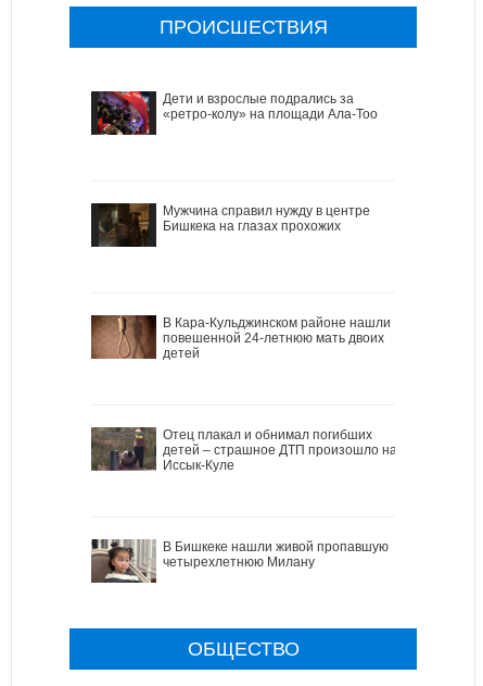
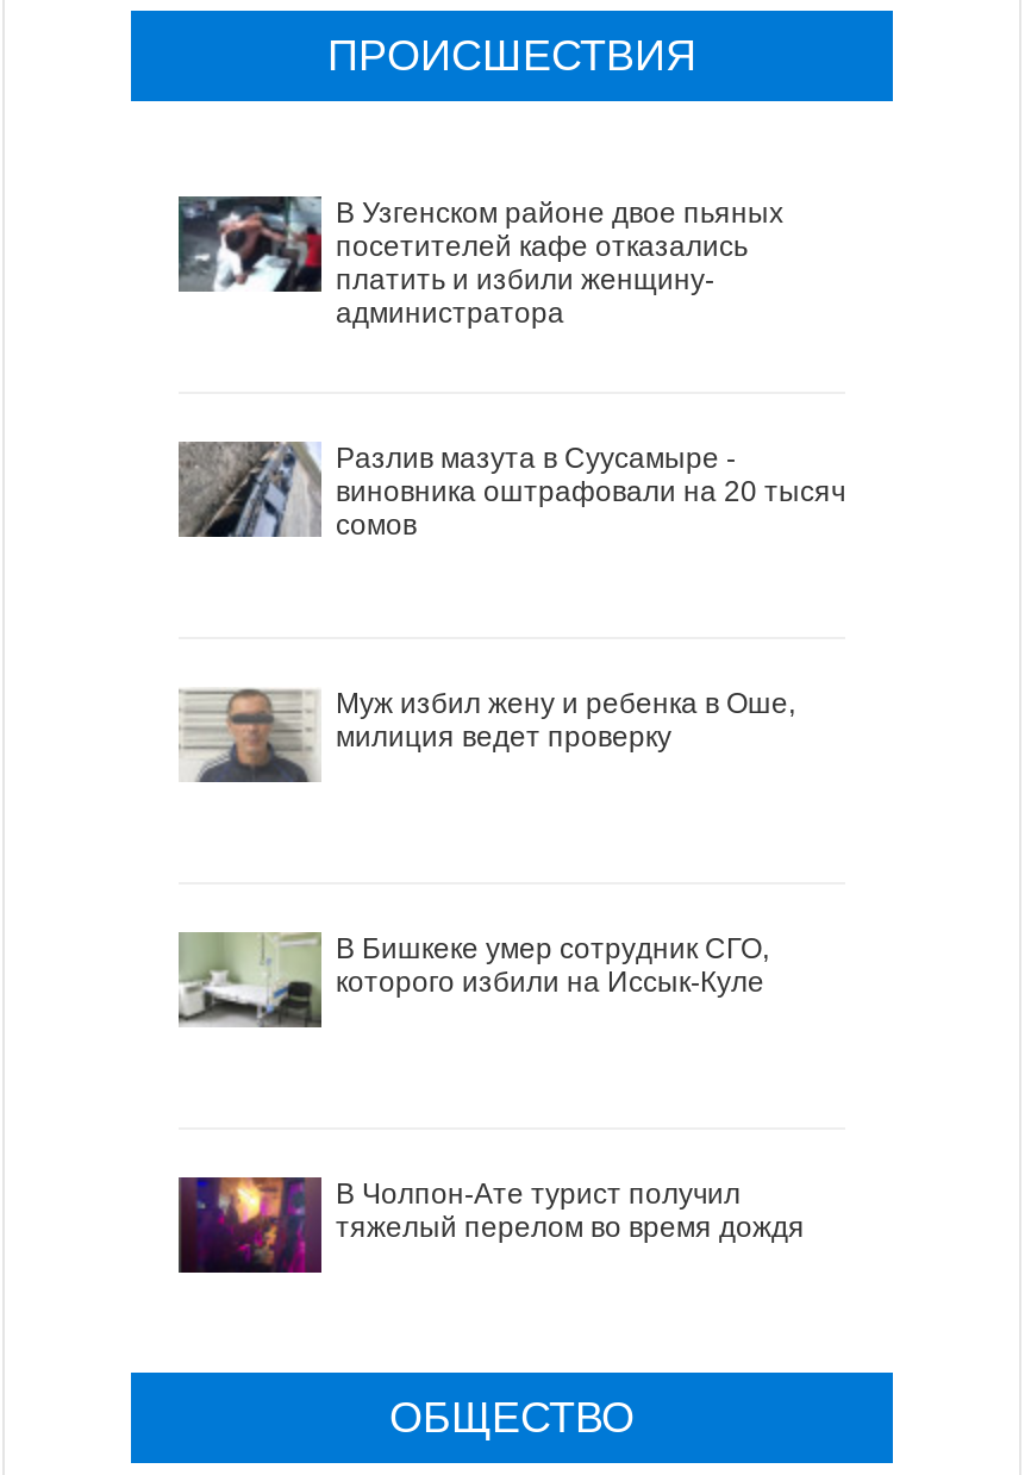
[91,90,378,136] [image] | Дети и взрослые подрались за | «ретро-колу» на площади Ала-Тоо -> [179,194,783,329] [image] | В Узгенском районе двое пьяных | посетителей кафе отказались | платить и избили женщину- | администратора
[91,203,370,248] [image] | Мужчина справил нужду в центре | Бишкека на глазах прохожих -> [179,441,845,541] [image] | Разлив мазута в Суусамыре - | виновника оштрафовали на 20 тысяч | сомов
[90,314,391,361] [image] | В Кара-Кульджинском районе нашли | повешенной 24-летнюю мать двоих | детей -> [179,686,795,785] [image] | Муж избил жену и ребенка в Оше, | милиция ведет проверку
[90,427,397,473] [image] | Отец плакал и обнимал погибших | детей – страшное ДТП произошло на | Иссык-Куле -> [179,932,769,1027] [image] | В Бишкеке умер сотрудник СГО, | которого избили на Иссык-Куле
[91,539,389,584] [image] | В Бишкеке нашли живой пропавшую | четырехлетнюю Милану -> [179,1177,805,1273] [image] | В Чолпон-Ате турист получил | тяжелый перелом во время дождя

